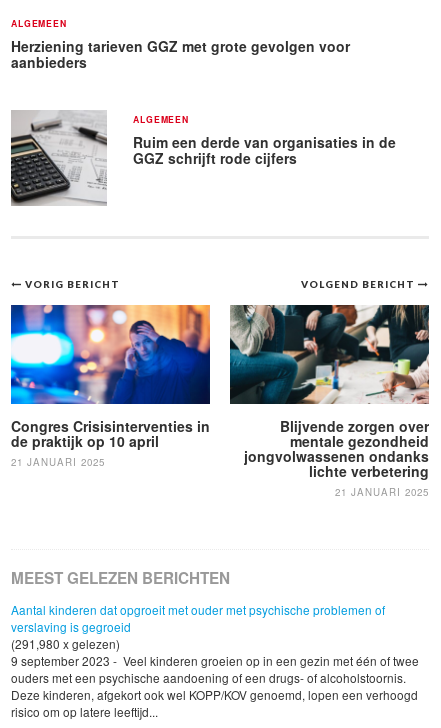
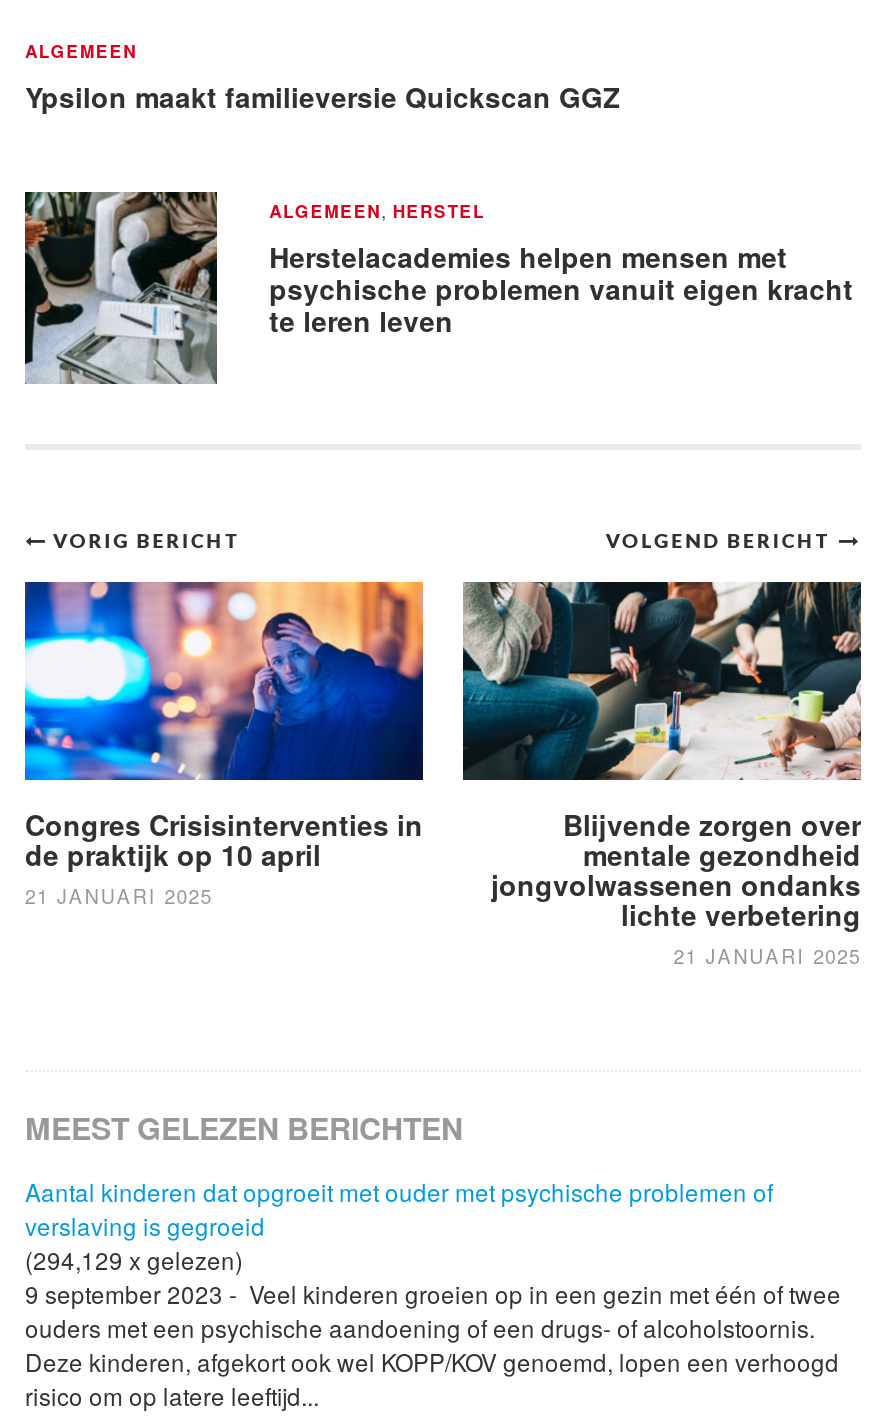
[11,35,350,71] Herziening tarieven GGZ met grote gevolgen voor | aanbieders -> [25,75,621,115] Ypsilon maakt familieversie Quickscan GGZ
[10,110,396,206] [image] | ALGEMEEN | Ruim een derde van organisaties in de | GGZ schrijft rode cijfers -> [25,190,853,384] [image] | ALGEMEEN, HERSTEL | Herstelacademies helpen mensen met | psychische problemen vanuit eigen kracht | te leren leven
[11,635,120,652] (291,980 x gelezen) -> [25,1242,243,1276] (294,129 x gelezen)

